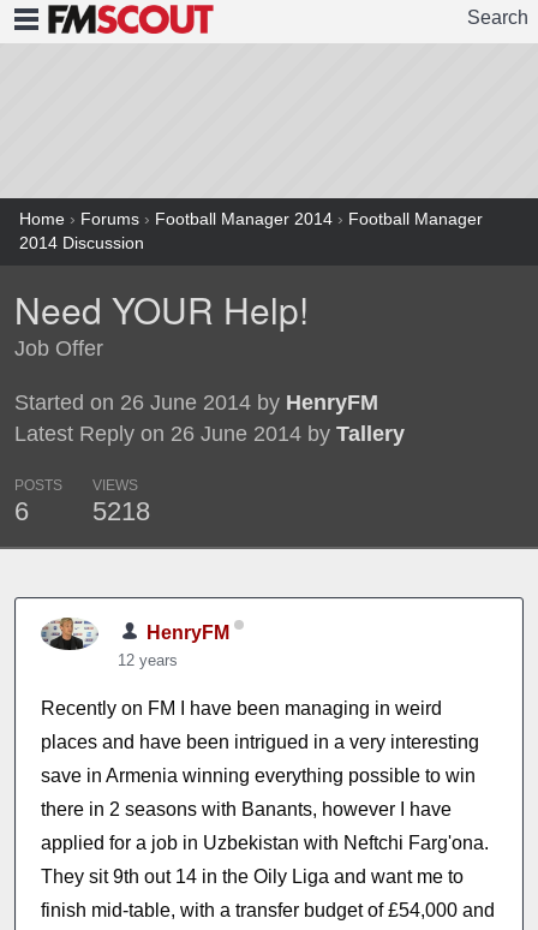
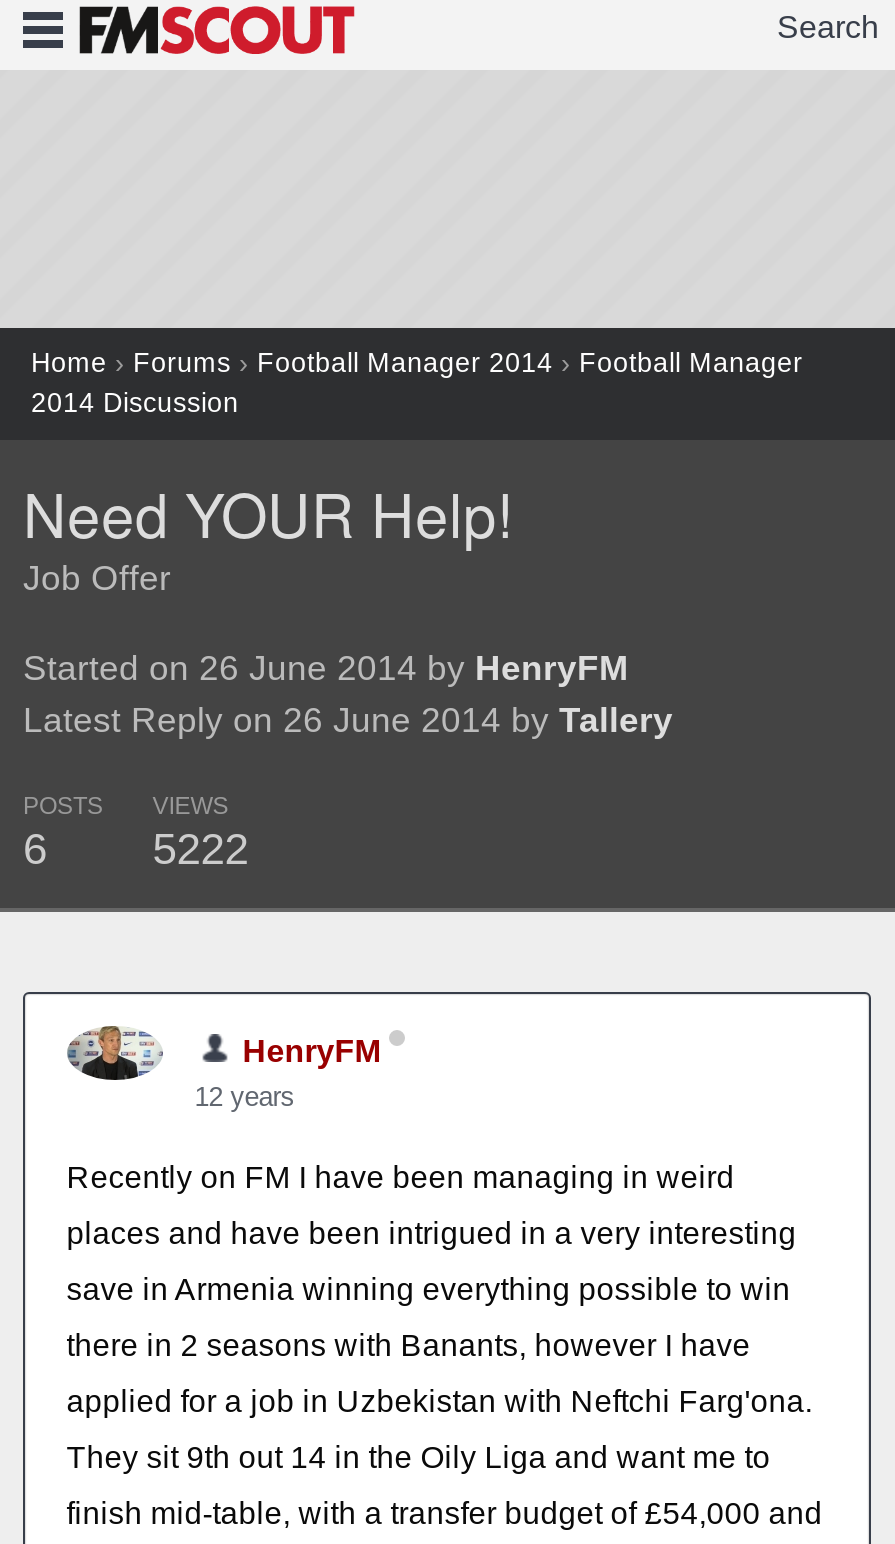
[92,496,150,526] 5218 -> [153,824,249,874] 5222

